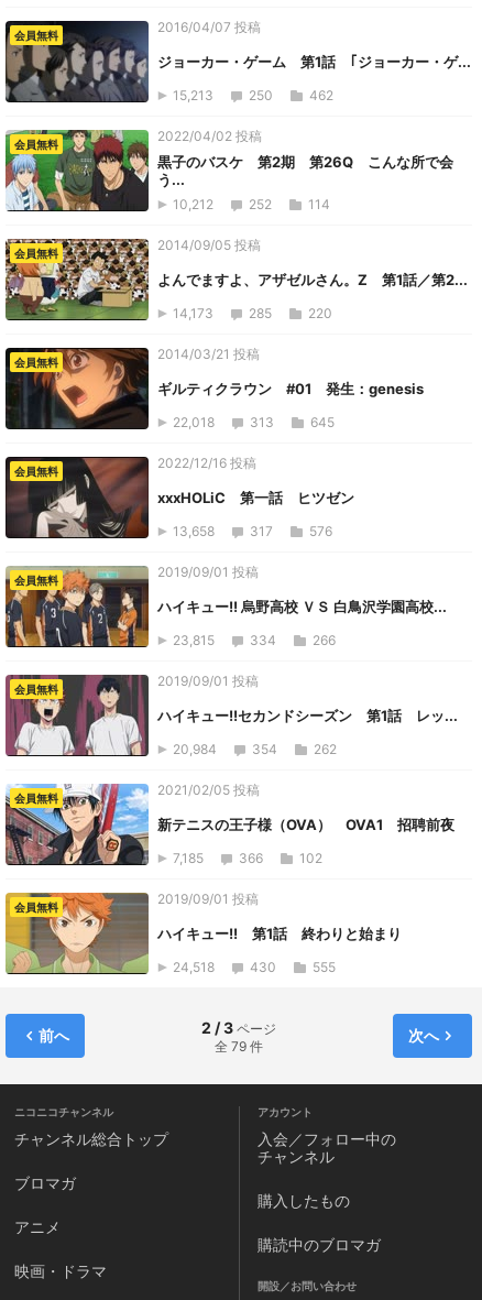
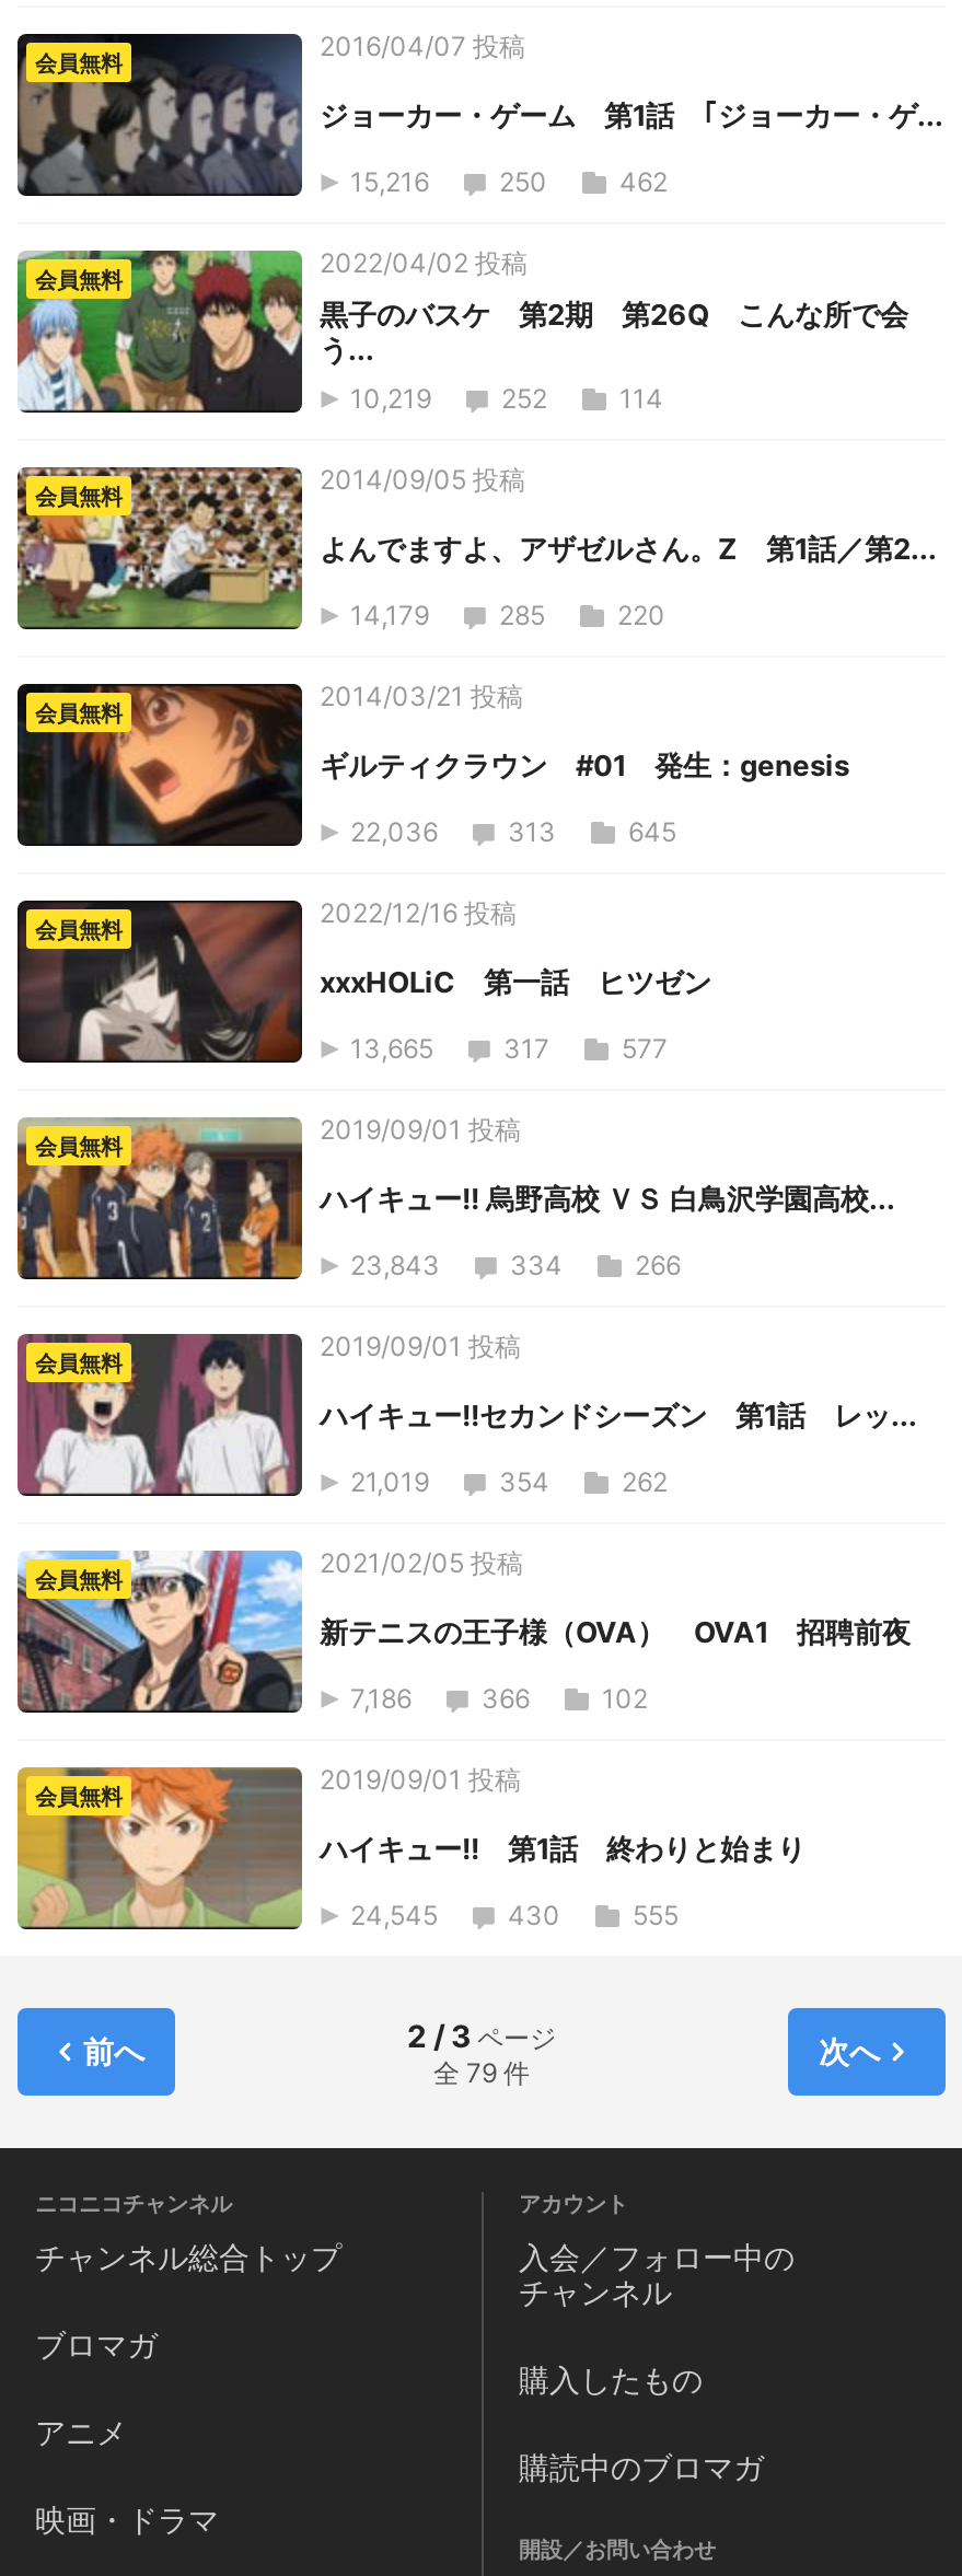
[173,87,213,103] 15,213 -> [350,165,429,198] 15,216
[173,196,213,212] 10,212 -> [350,382,431,415] 10,219
[173,305,213,321] 14,173 -> [350,599,429,631] 14,179
[173,414,215,430] 22,018 -> [350,815,438,848] 22,036
[173,523,215,539] 13,658 -> [350,1032,433,1065] 13,665
[309,523,332,539] 576 -> [622,1032,668,1065] 577
[173,632,215,648] 23,815 -> [350,1249,440,1281] 23,843
[173,741,217,757] 20,984 -> [350,1465,429,1498] 21,019
[173,850,204,866] 7,185 -> [350,1682,412,1715] 7,186
[173,959,215,975] 24,518 -> [350,1899,438,1931] 24,545

